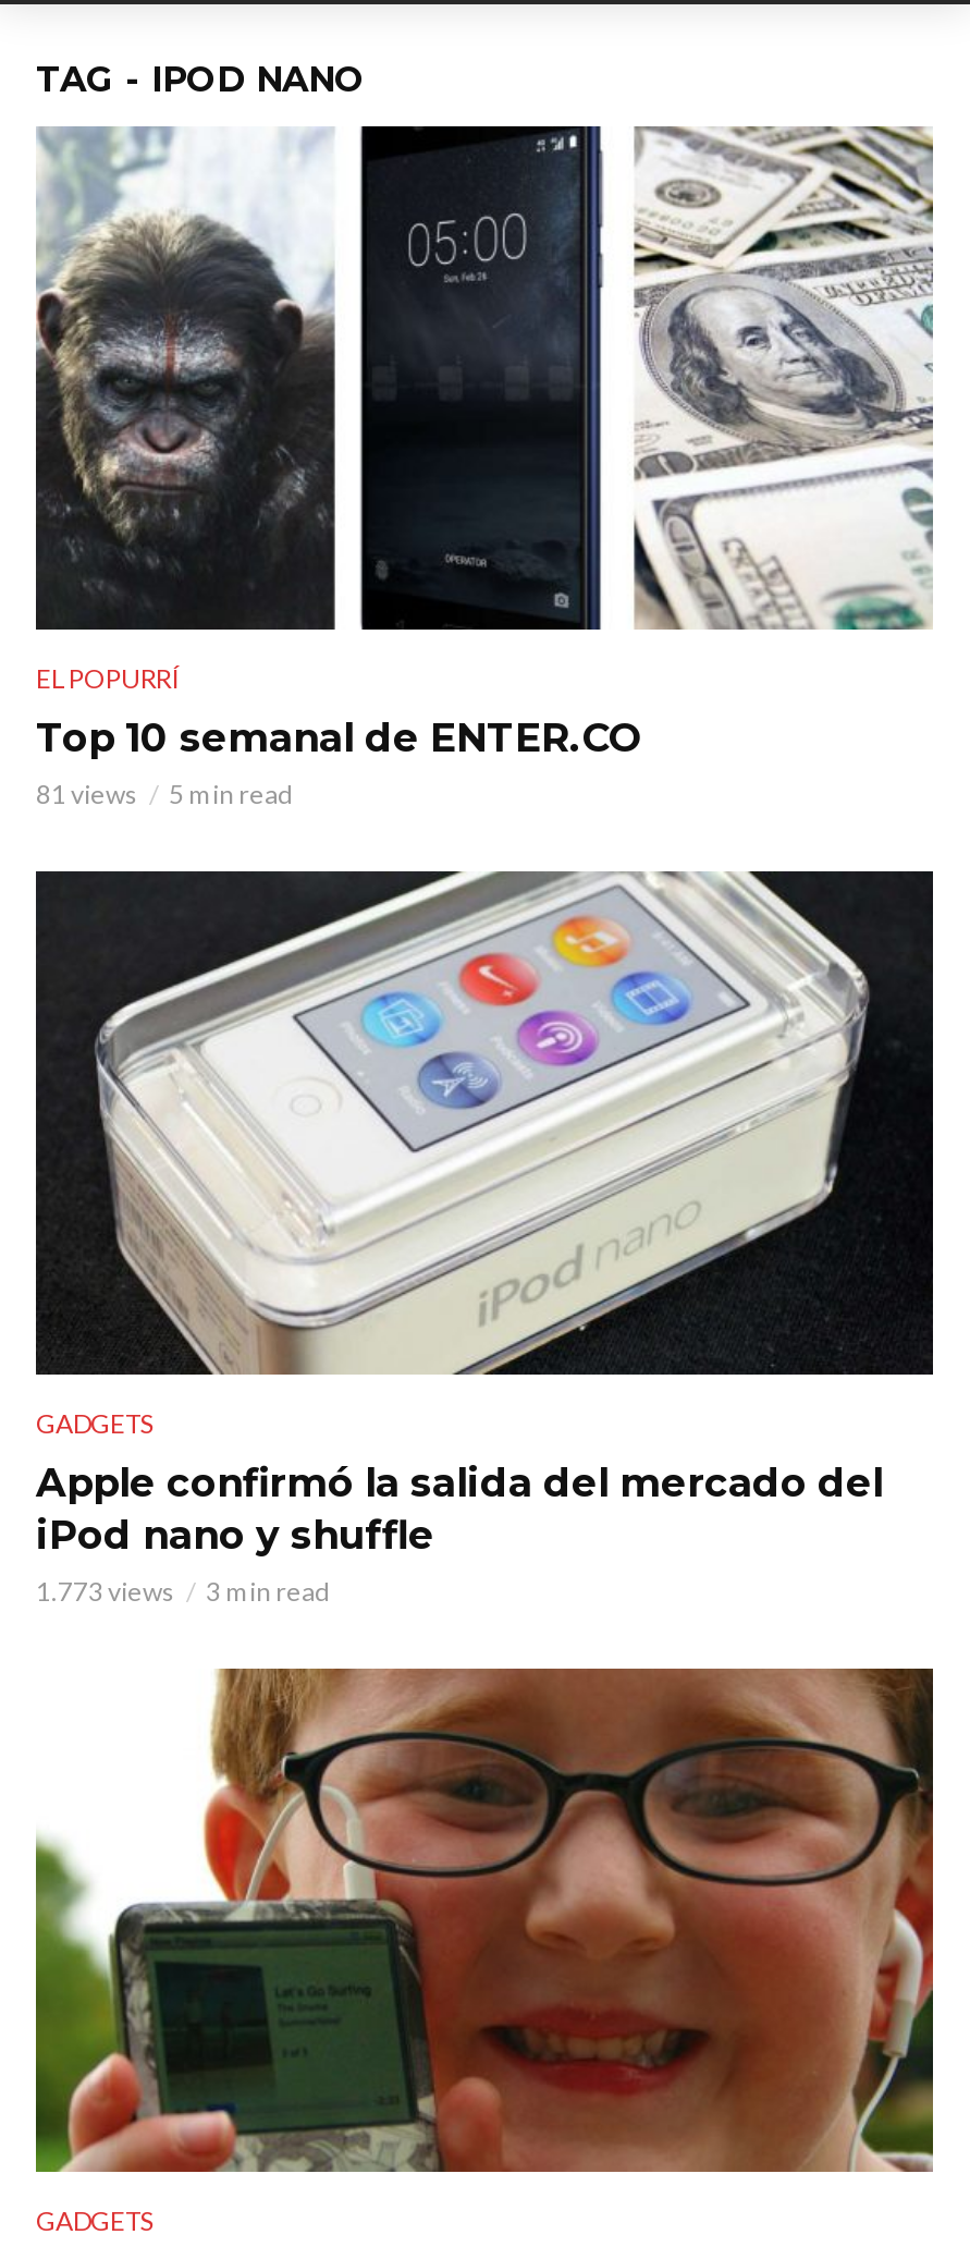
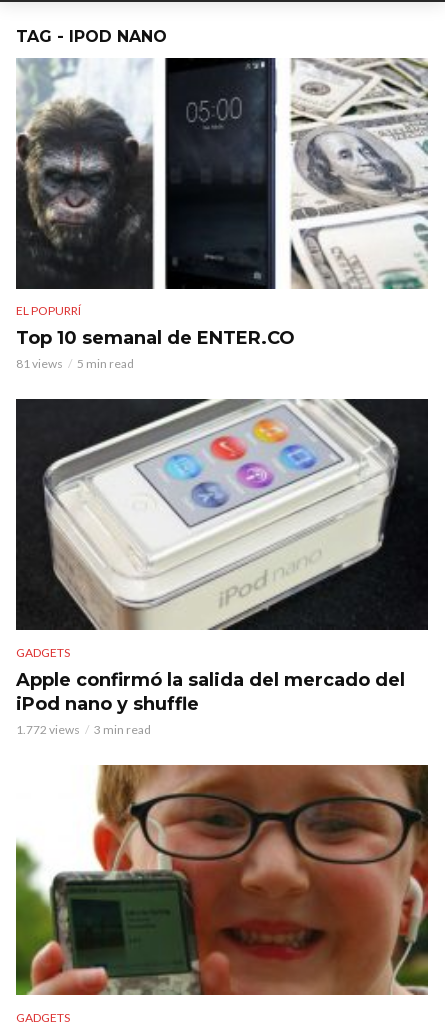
[36,1575,330,1607] 1.773 views 3 min read -> [16,722,151,737] 1.772 views 3 min read

